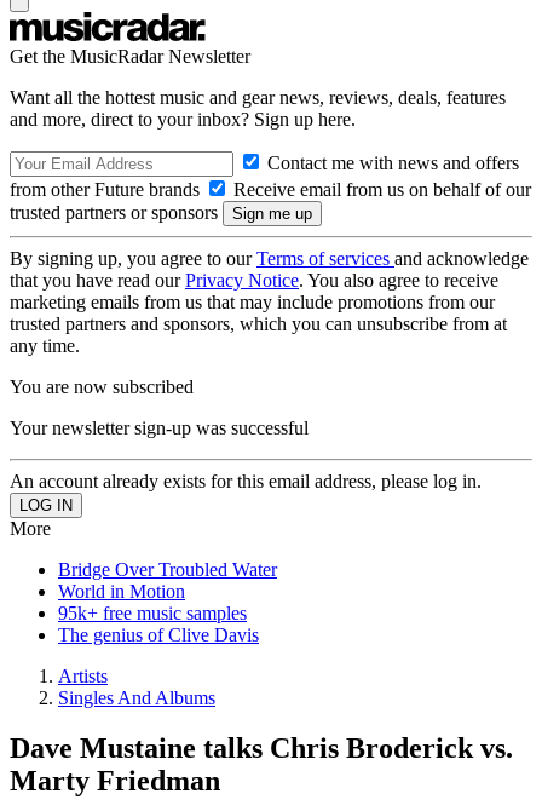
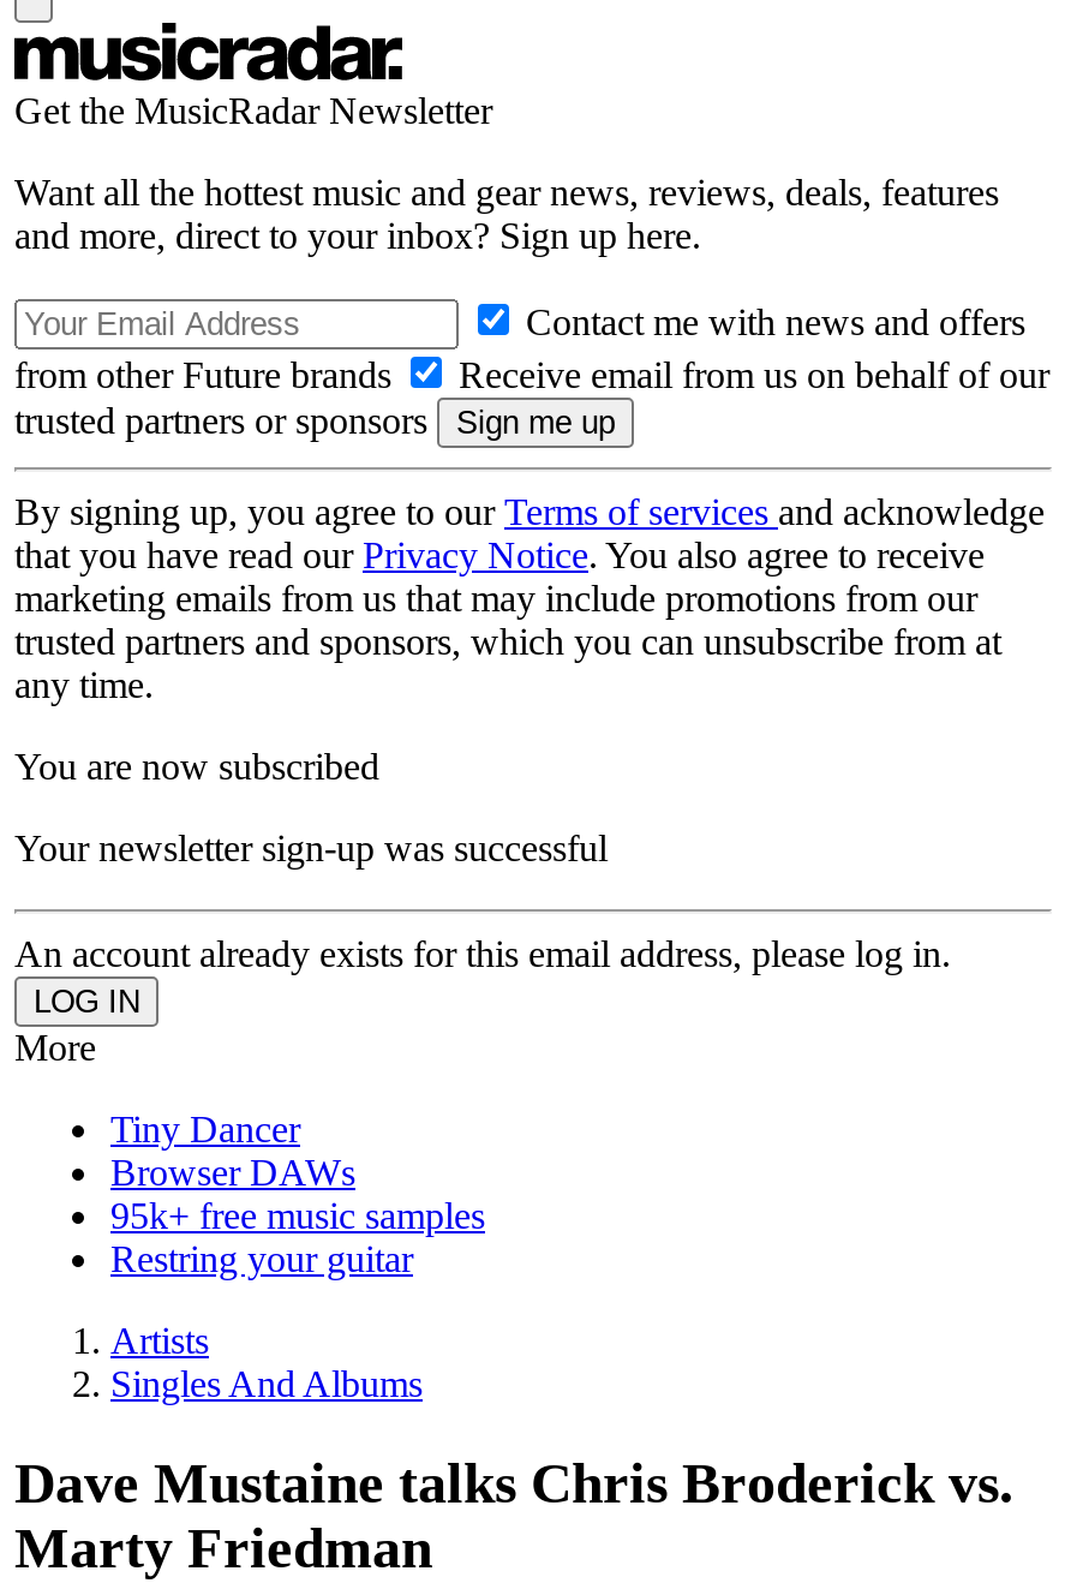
[58,559,277,601] Bridge Over Troubled Water | World in Motion -> [110,1107,355,1191] Tiny Dancer | Browser DAWs
[58,624,259,645] The genius of Clive Davis -> [110,1237,413,1278] Restring your guitar

